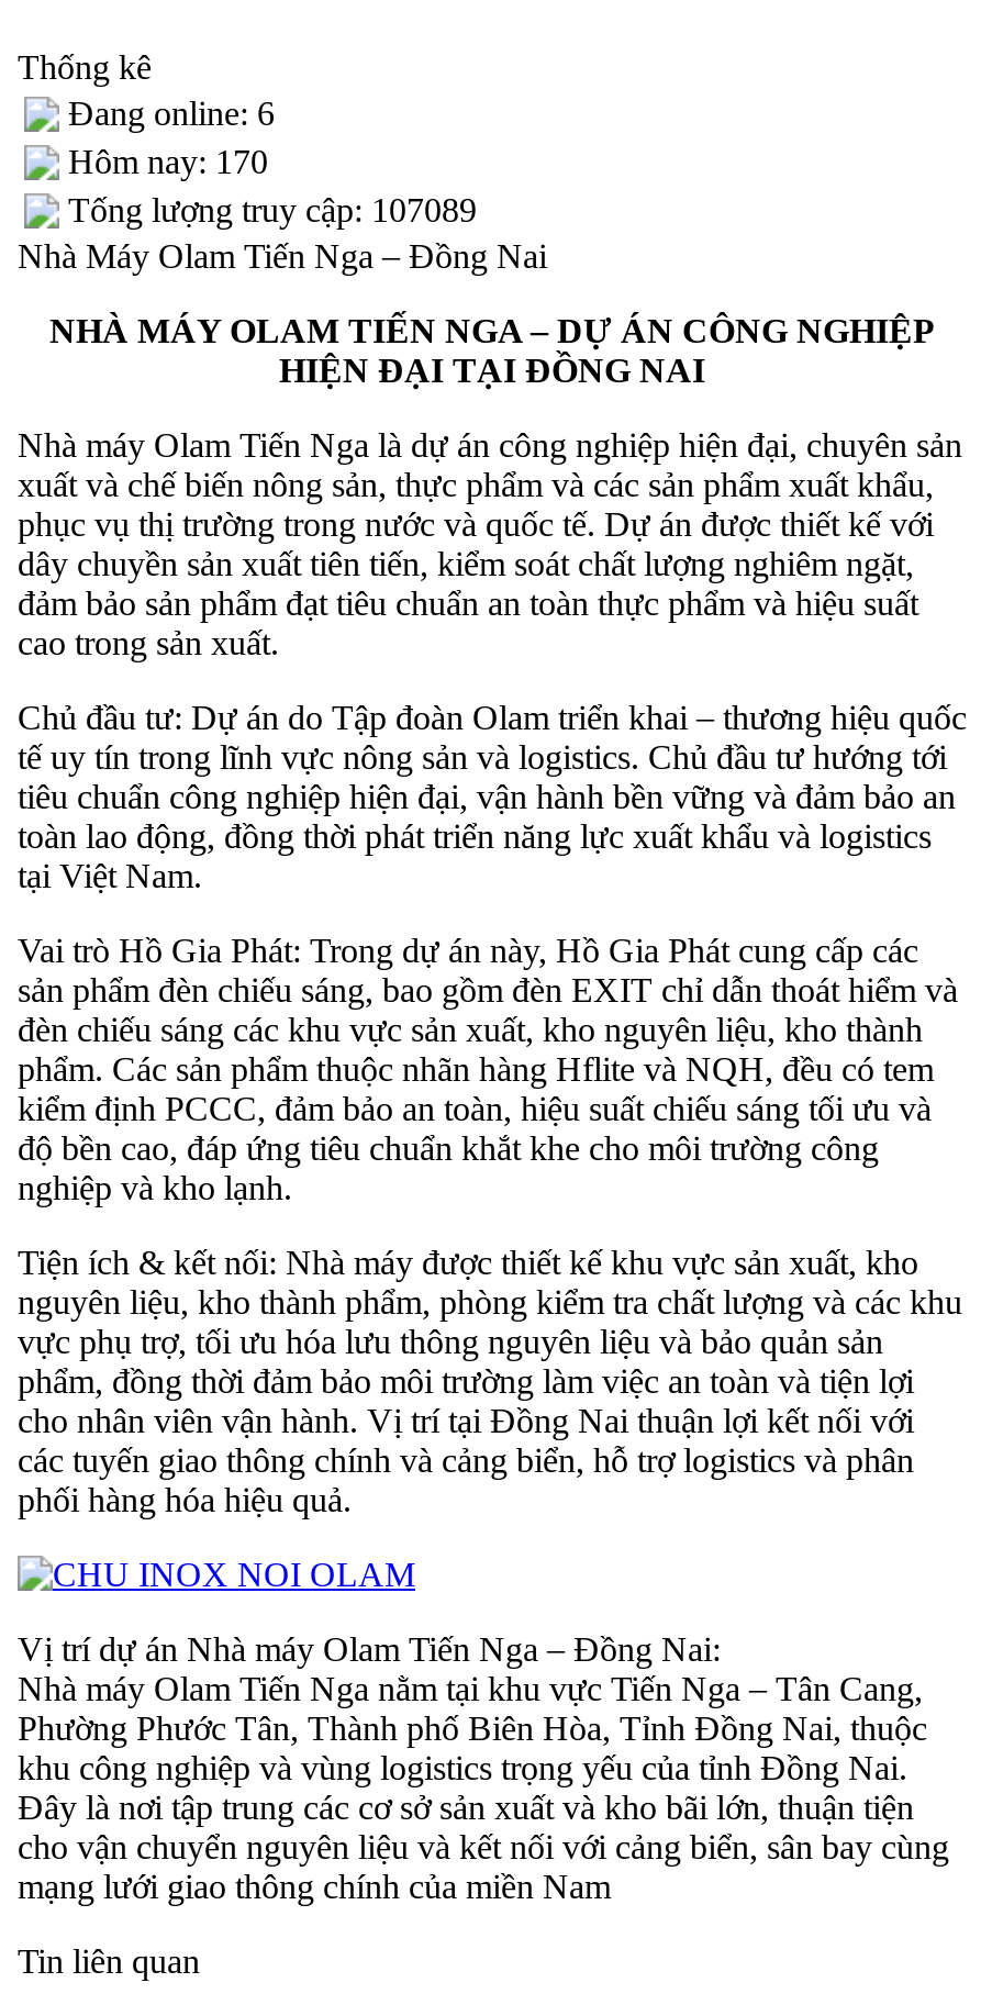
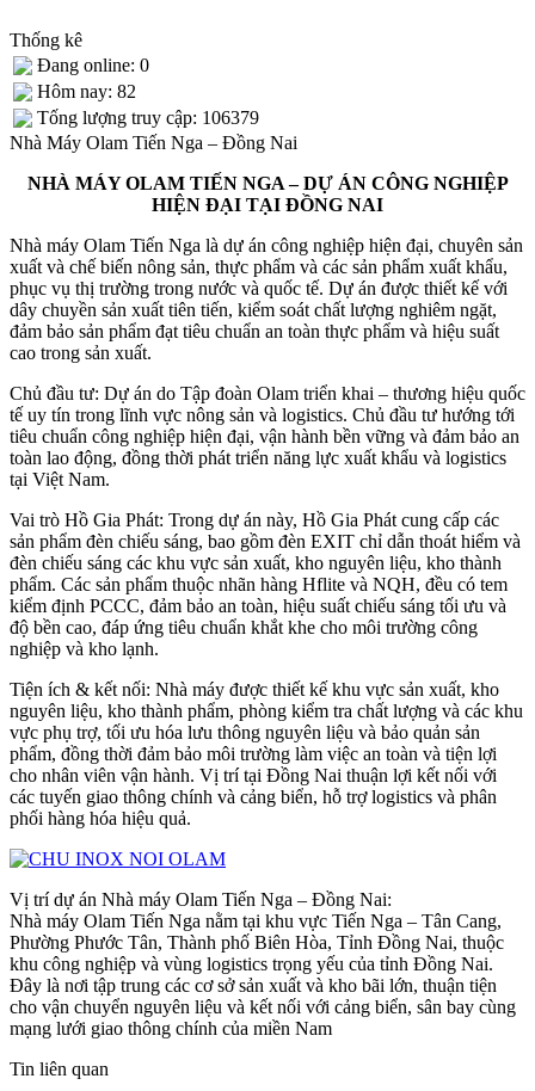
[68,94,275,131] Đang online: 6 -> [37,55,149,75] Đang online: 0
[68,142,268,180] Hôm nay: 170 -> [37,81,136,101] Hôm nay: 82
[68,191,477,228] Tống lượng truy cập: 107089 -> [37,107,259,127] Tống lượng truy cập: 106379

